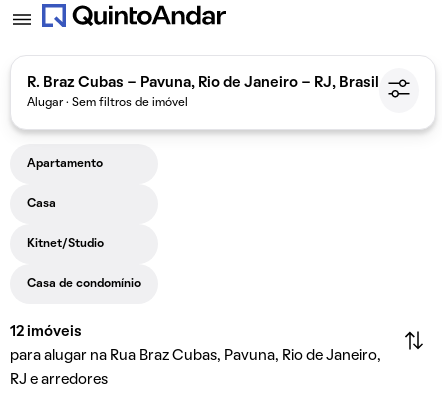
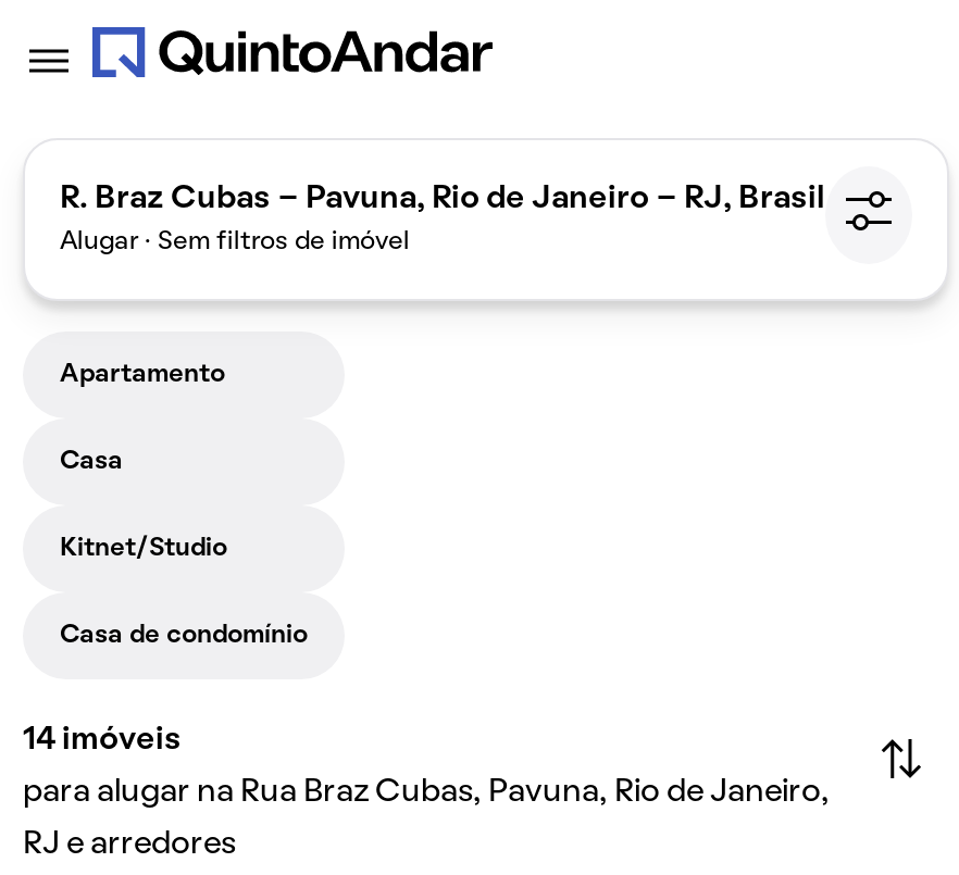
[10,325,82,339] 12 imóveis -> [23,725,182,755] 14 imóveis

